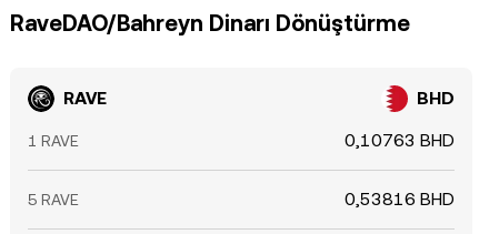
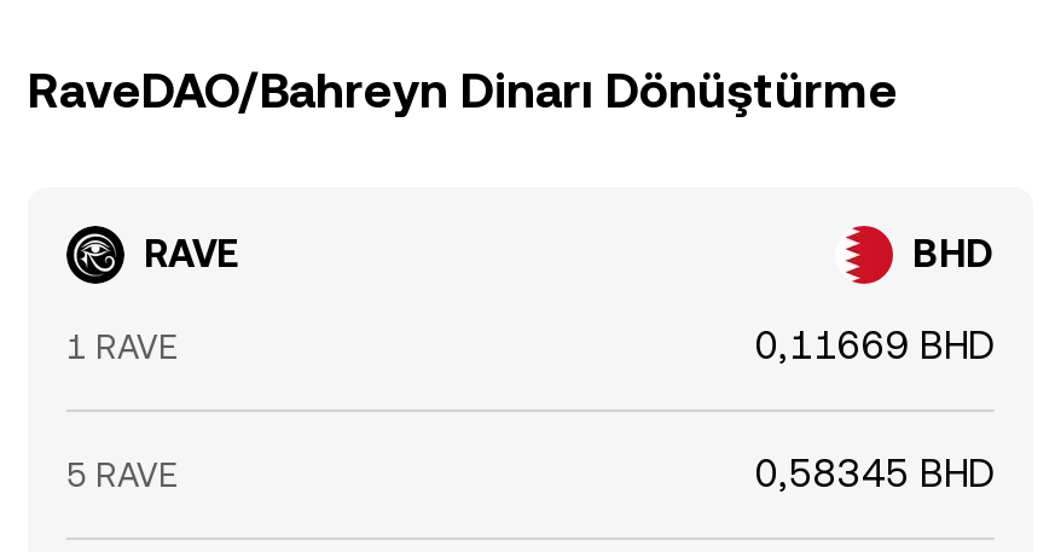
[345,130,455,151] 0,10763 BHD -> [755,323,995,368] 0,11669 BHD
[345,189,455,210] 0,53816 BHD -> [755,451,995,496] 0,58345 BHD

